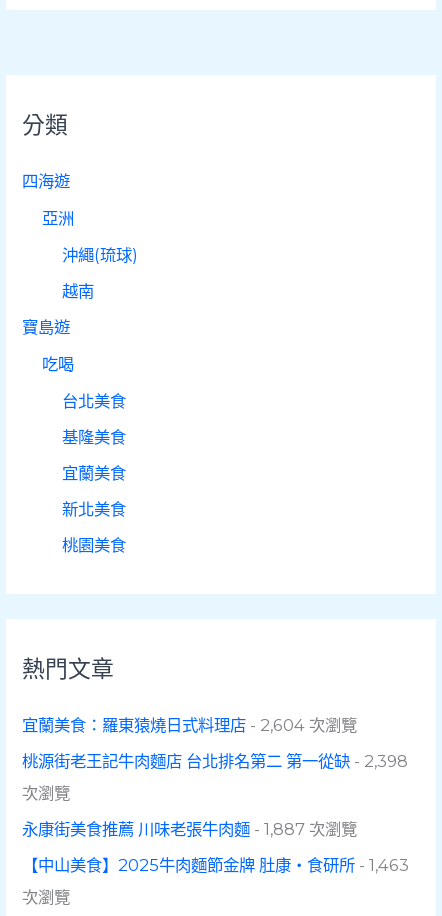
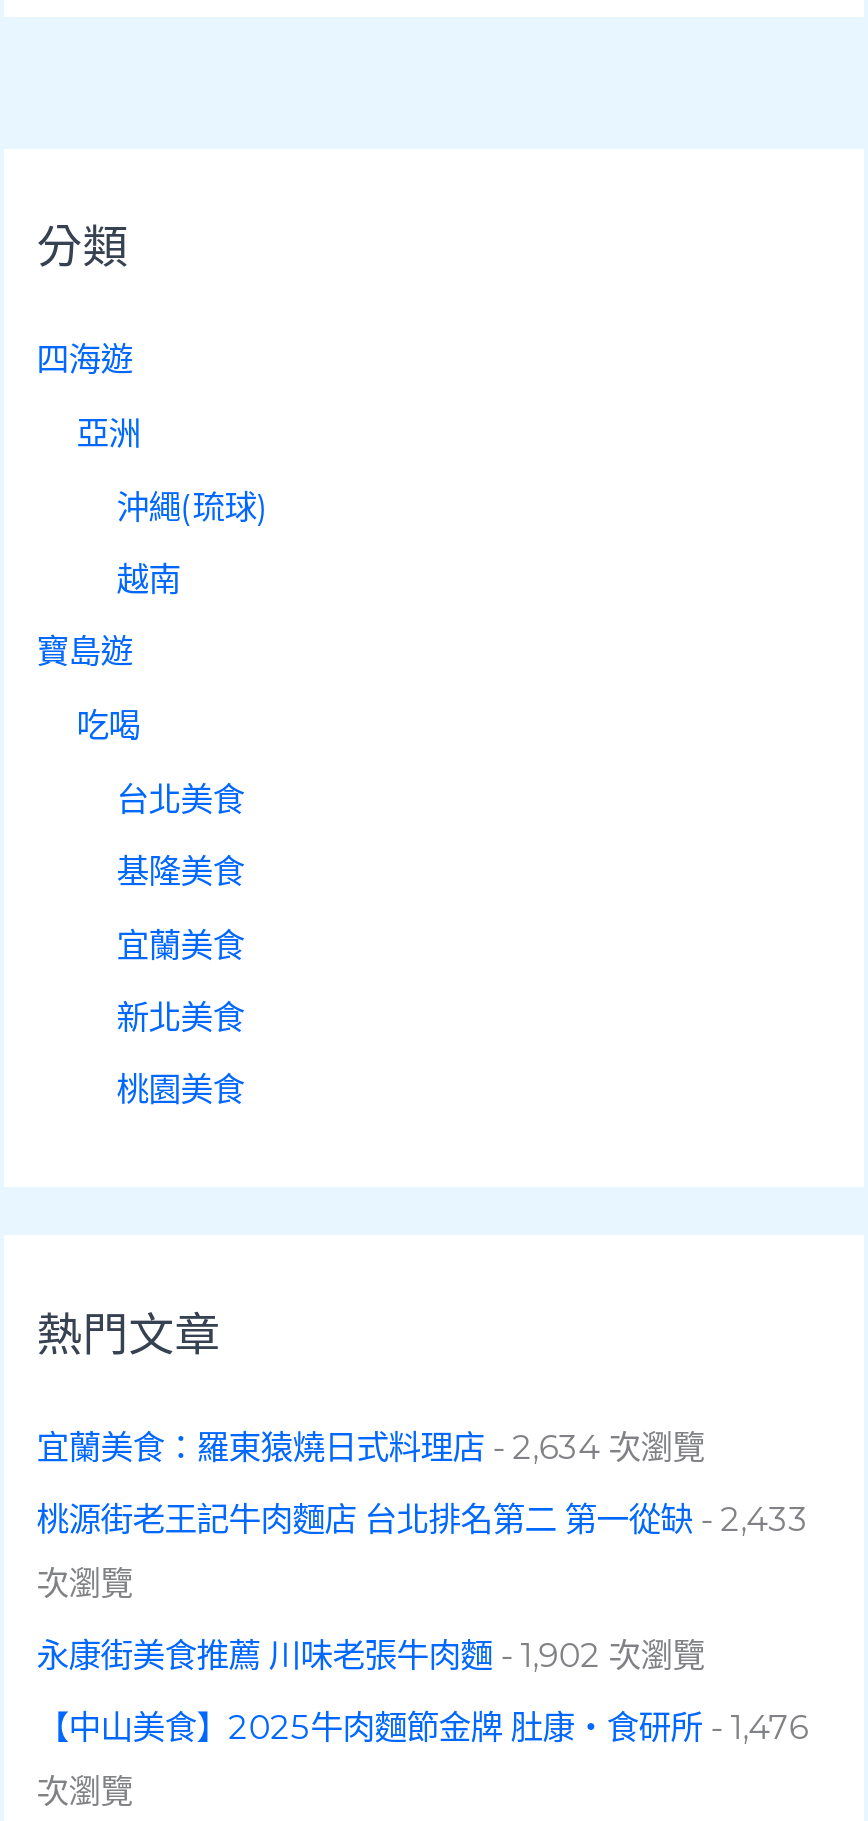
[22,714,357,734] 宜蘭美食：羅東猿燒日式料理店- 2,604 次瀏覽 -> [37,1427,705,1467] 宜蘭美食：羅東猿燒日式料理店- 2,634 次瀏覽
[22,751,408,771] 桃源街老王記牛肉麵店 台北排名第二 第一從缺- 2,398 -> [37,1499,809,1539] 桃源街老王記牛肉麵店 台北排名第二 第一從缺- 2,433
[22,819,357,839] 永康街美食推薦 川味老張牛肉麵- 1,887 次瀏覽 -> [37,1635,705,1675] 永康街美食推薦 川味老張牛肉麵- 1,902 次瀏覽
[22,855,409,875] 【中山美食】2025牛肉麵節金牌 肚康・食研所- 1,463 -> [37,1708,809,1748] 【中山美食】2025牛肉麵節金牌 肚康・食研所- 1,476

